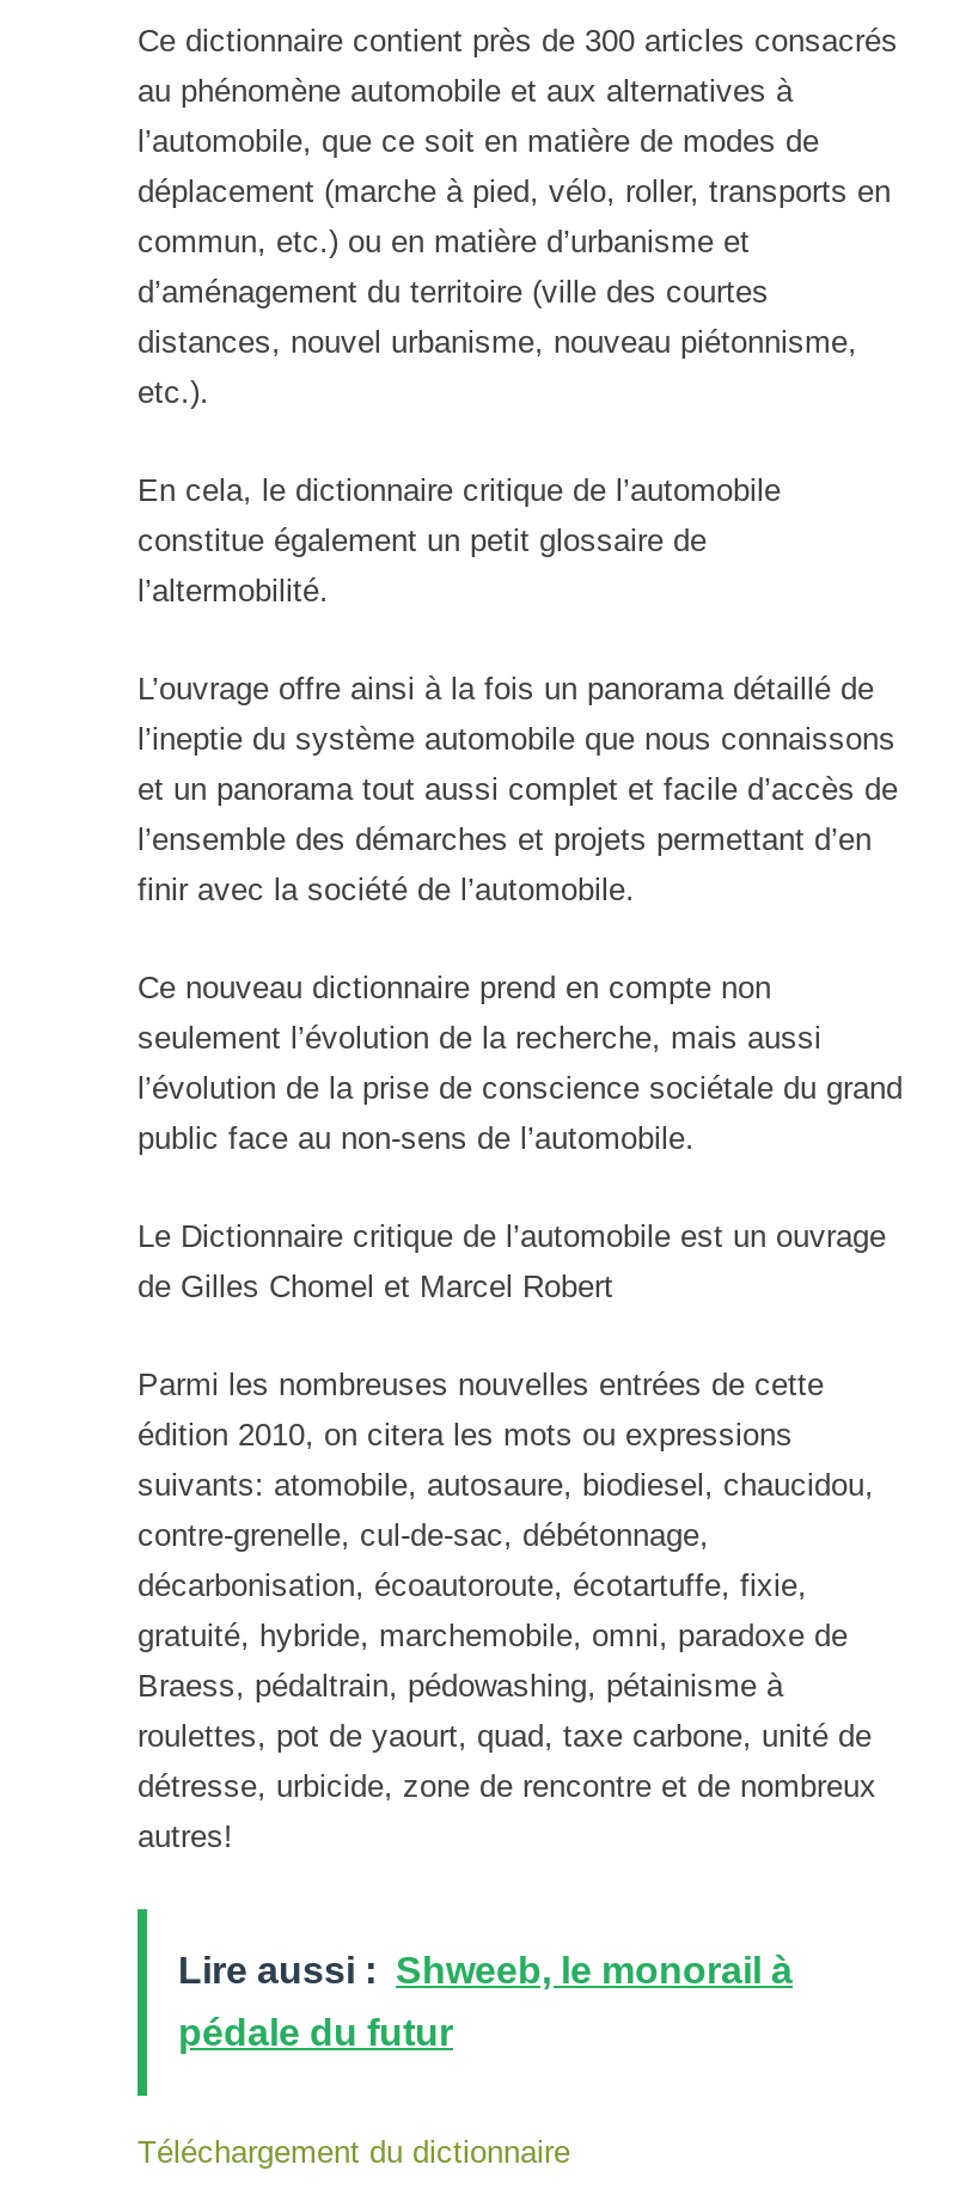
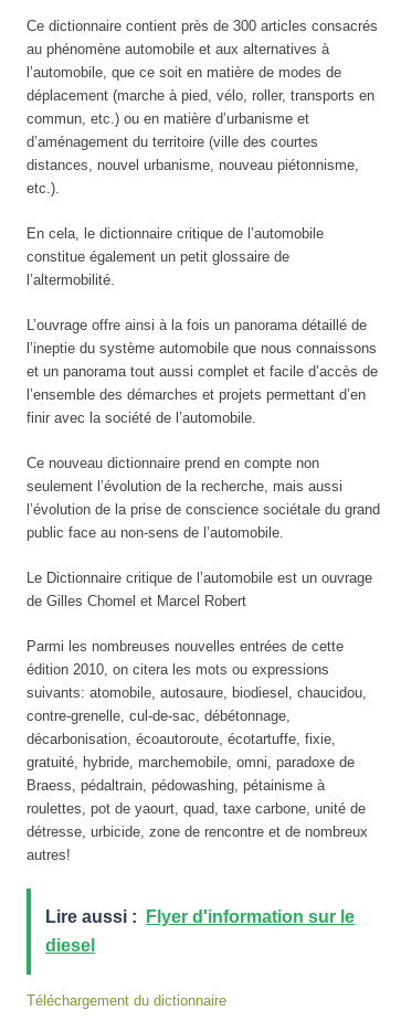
[178,1951,793,1991] Lire aussi : Shweeb, le monorail à -> [45,908,355,927] Lire aussi : Flyer d'information sur le
[178,2013,453,2054] pédale du futur -> [45,936,95,955] diesel

